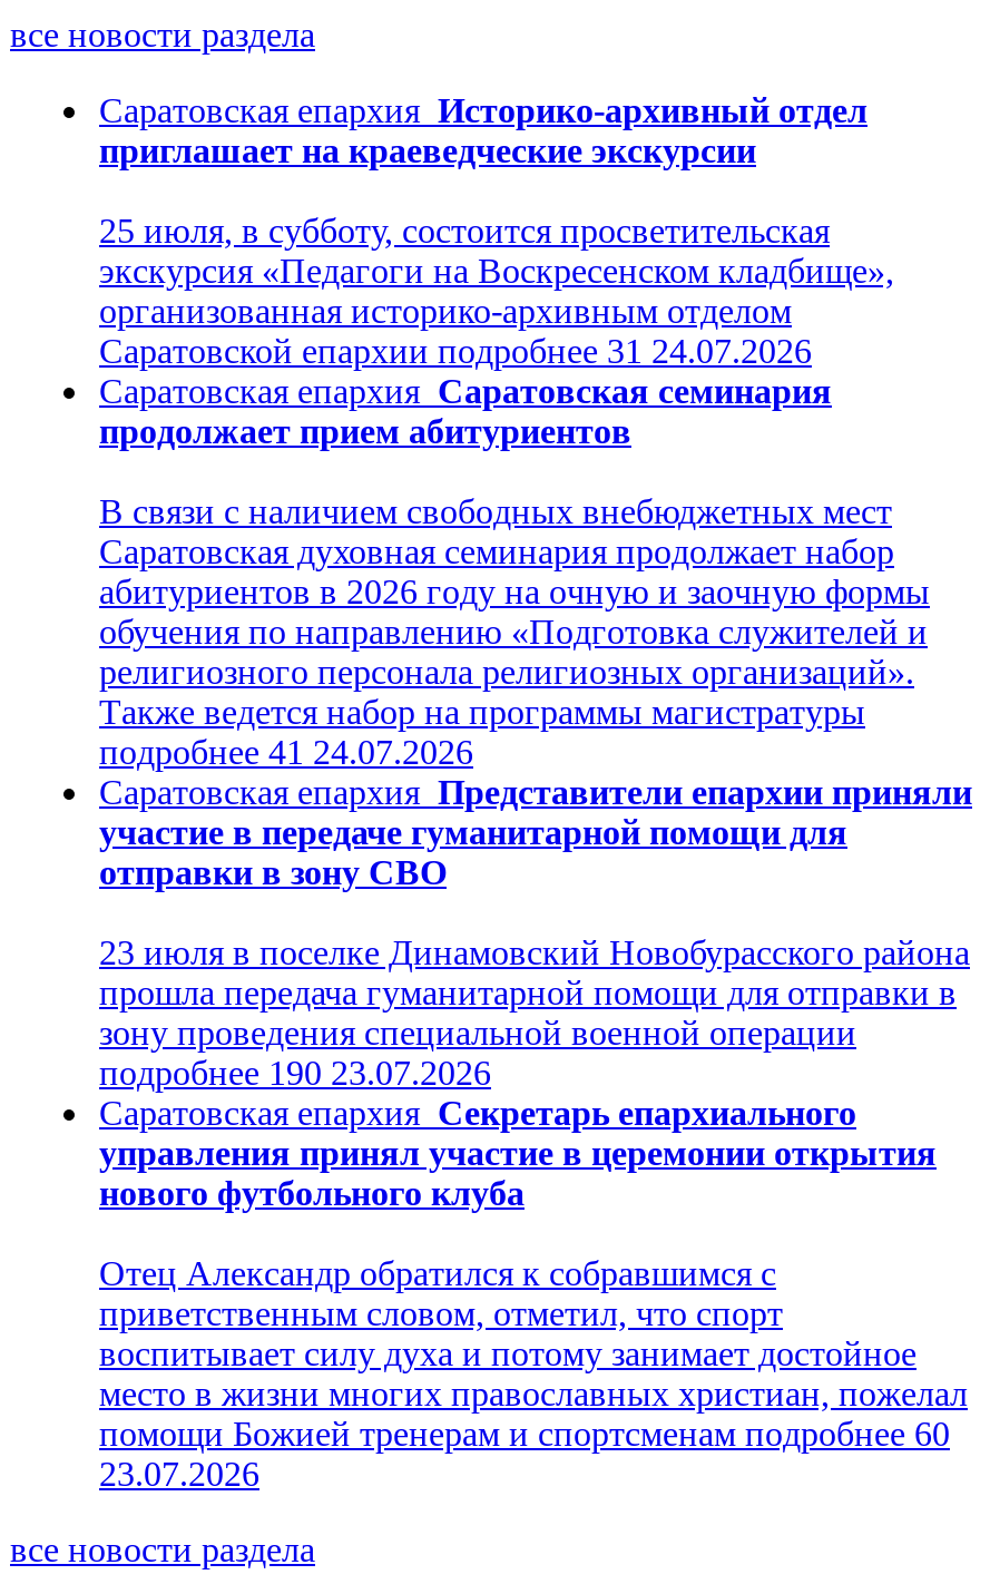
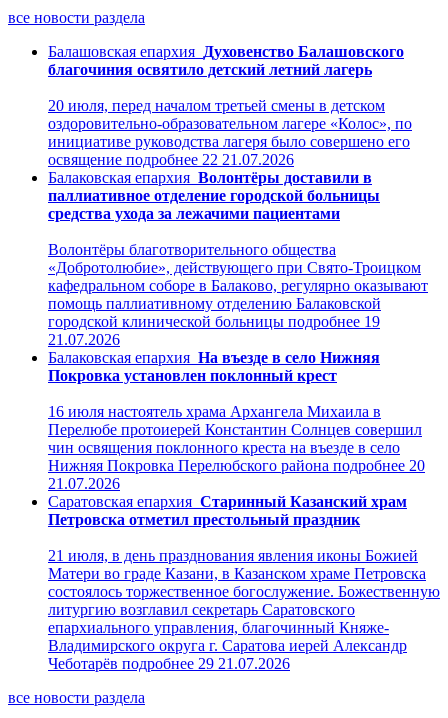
[99,91,868,169] Саратовская епархия Историко-архивный отдел | приглашает на краеведческие экскурсии -> [48,43,404,78] Балашовская епархия Духовенство Балашовского | благочиния освятило детский летний лагерь
[99,211,894,450] 25 июля, в субботу, состоится просветительская | экскурсия «Педагоги на Воскресенском кладбище», | организованная историко-архивным отделом | Саратовской епархии подробнее 31 24.07.2026 | Саратовская епархия Саратовская семинария | продолжает прием абитуриентов -> [48,97,412,222] 20 июля, перед началом третьей смены в детском | оздоровительно-образовательном лагере «Колос», по | инициативе руководства лагеря было совершено его | освящение подробнее 22 21.07.2026 | Балаковская епархия Волонтёры доставили в | паллиативное отделение городской больницы | средства ухода за лежачими пациентами
[99,492,972,891] В связи с наличием свободных внебюджетных мест | Саратовская духовная семинария продолжает набор | абитуриентов в 2026 году на очную и заочную формы | обучения по направлению «Подготовка служителей и | религиозного персонала религиозных организаций». | Также ведется набор на программы магистратуры | подробнее 41 24.07.2026 | Саратовская епархия Представители епархии приняли | участие в передаче гуманитарной помощи для | отправки в зону СВО -> [48,241,428,384] Волонтёры благотворительного общества | «Добротолюбие», действующего при Свято-Троицком | кафедральном соборе в Балаково, регулярно оказывают | помощь паллиативному отделению Балаковской | городской клинической больницы подробнее 19 | 21.07.2026 | Балаковская епархия На въезде в село Нижняя | Покровка установлен поклонный крест
[99,933,970,1211] 23 июля в поселке Динамовский Новобурасского района | прошла передача гуманитарной помощи для отправки в | зону проведения специальной военной операции | подробнее 190 23.07.2026 | Саратовская епархия Секретарь епархиального | управления принял участие в церемонии открытия | нового футбольного клуба -> [48,403,425,528] 16 июля настоятель храма Архангела Михаила в | Перелюбе протоиерей Константин Солнцев совершил | чин освящения поклонного креста на въезде в село | Нижняя Покровка Перелюбского района подробнее 20 | 21.07.2026 | Саратовская епархия Старинный Казанский храм | Петровска отметил престольный праздник
[99,1254,968,1492] Отец Александр обратился к собравшимся с | приветственным словом, отметил, что спорт | воспитывает силу духа и потому занимает достойное | место в жизни многих православных христиан, пожелал | помощи Божией тренерам и спортсменам подробнее 60 | 23.07.2026 -> [48,547,440,672] 21 июля, в день празднования явления иконы Божией | Матери во граде Казани, в Казанском храме Петровска | состоялось торжественное богослужение. Божественную | литургию возглавил секретарь Саратовского | епархиального управления, благочинный Княже- | Владимирского округа г. Саратова иерей Александр | Чеботарёв подробнее 29 21.07.2026

